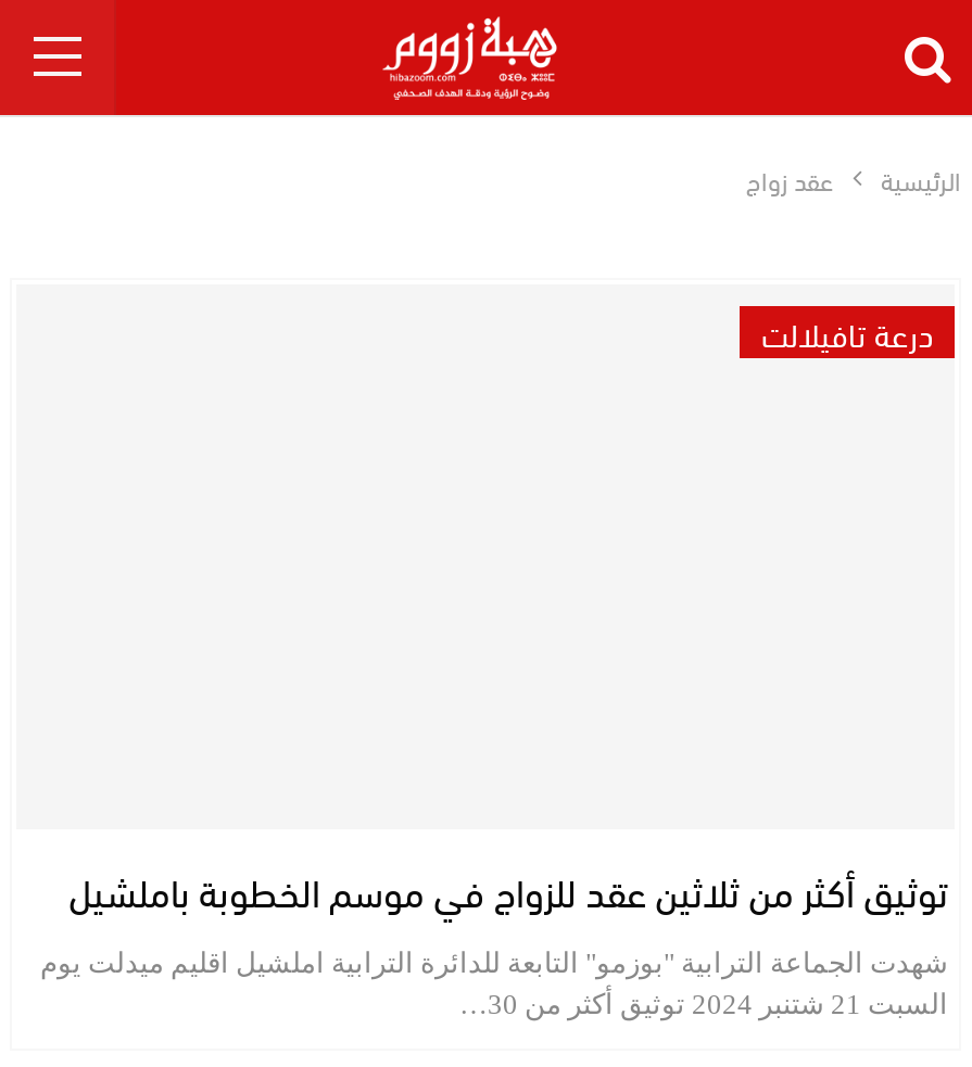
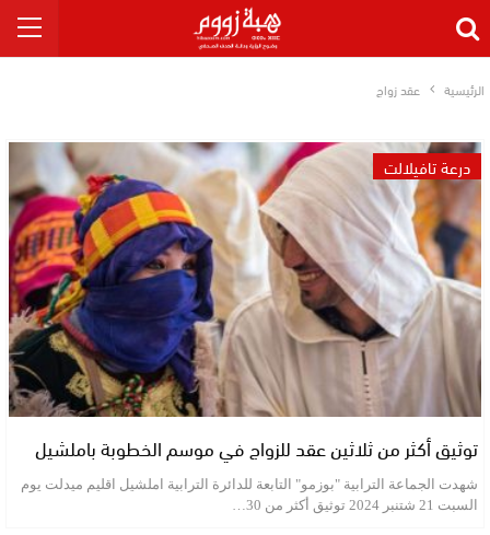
none -> [8,141,482,418] [image]

